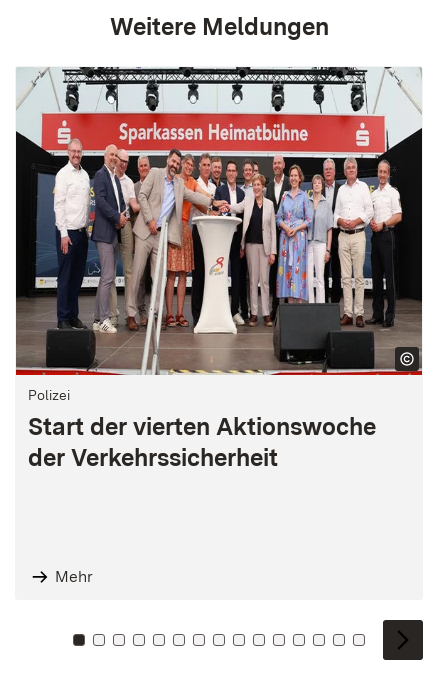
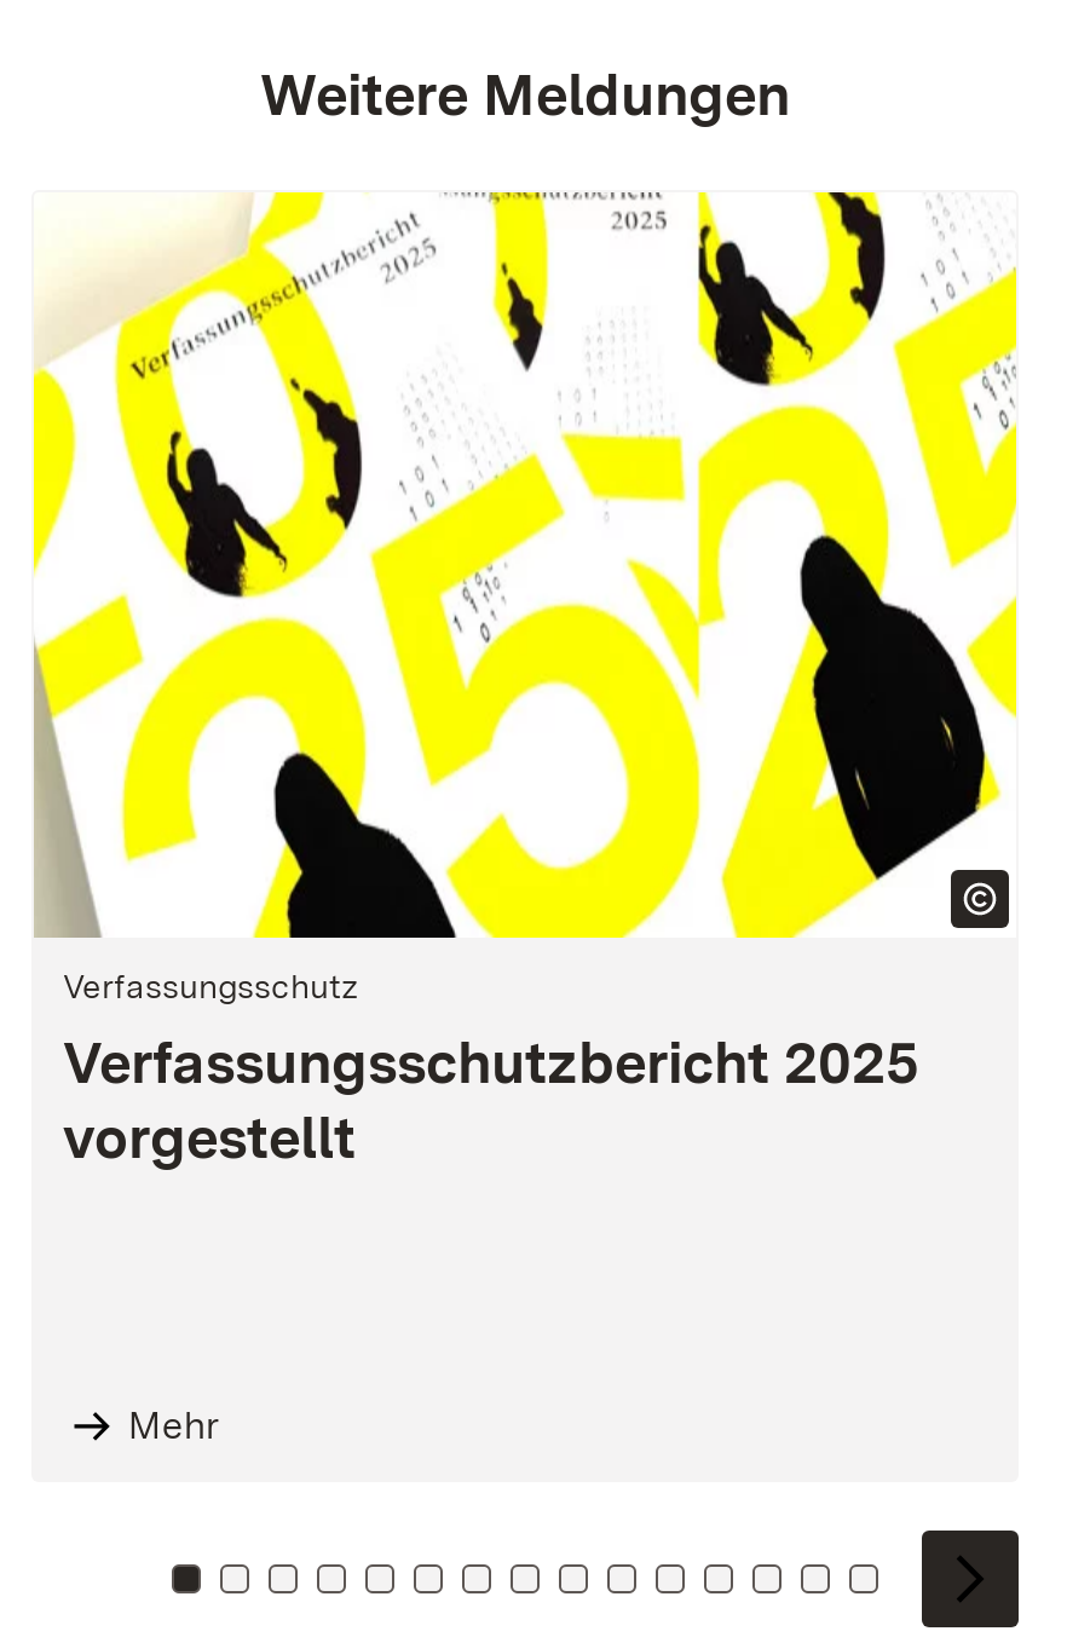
[15,66,423,472] [image] | Polizei | Start der vierten Aktionswoche | der Verkehrssicherheit -> [31,190,1019,1172] [image] | Verfassungsschutz | Verfassungsschutzbericht 2025 | vorgestellt

